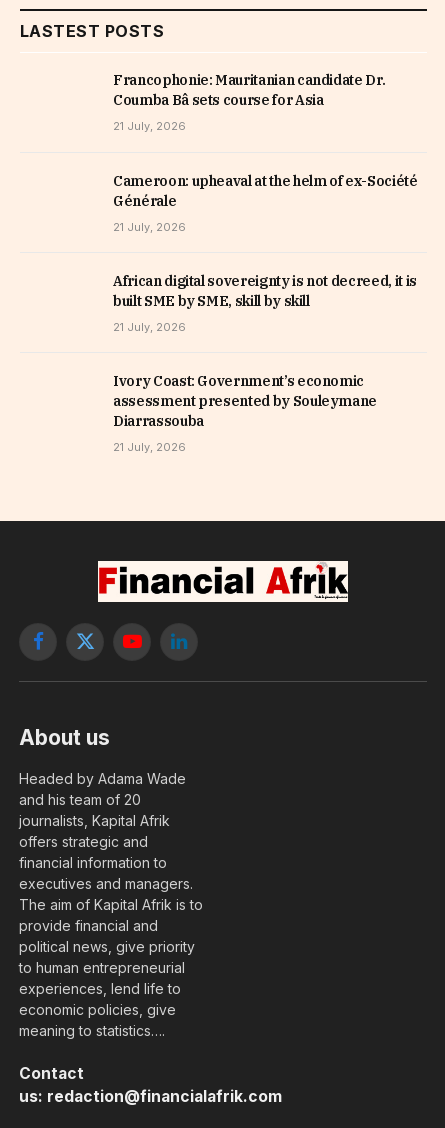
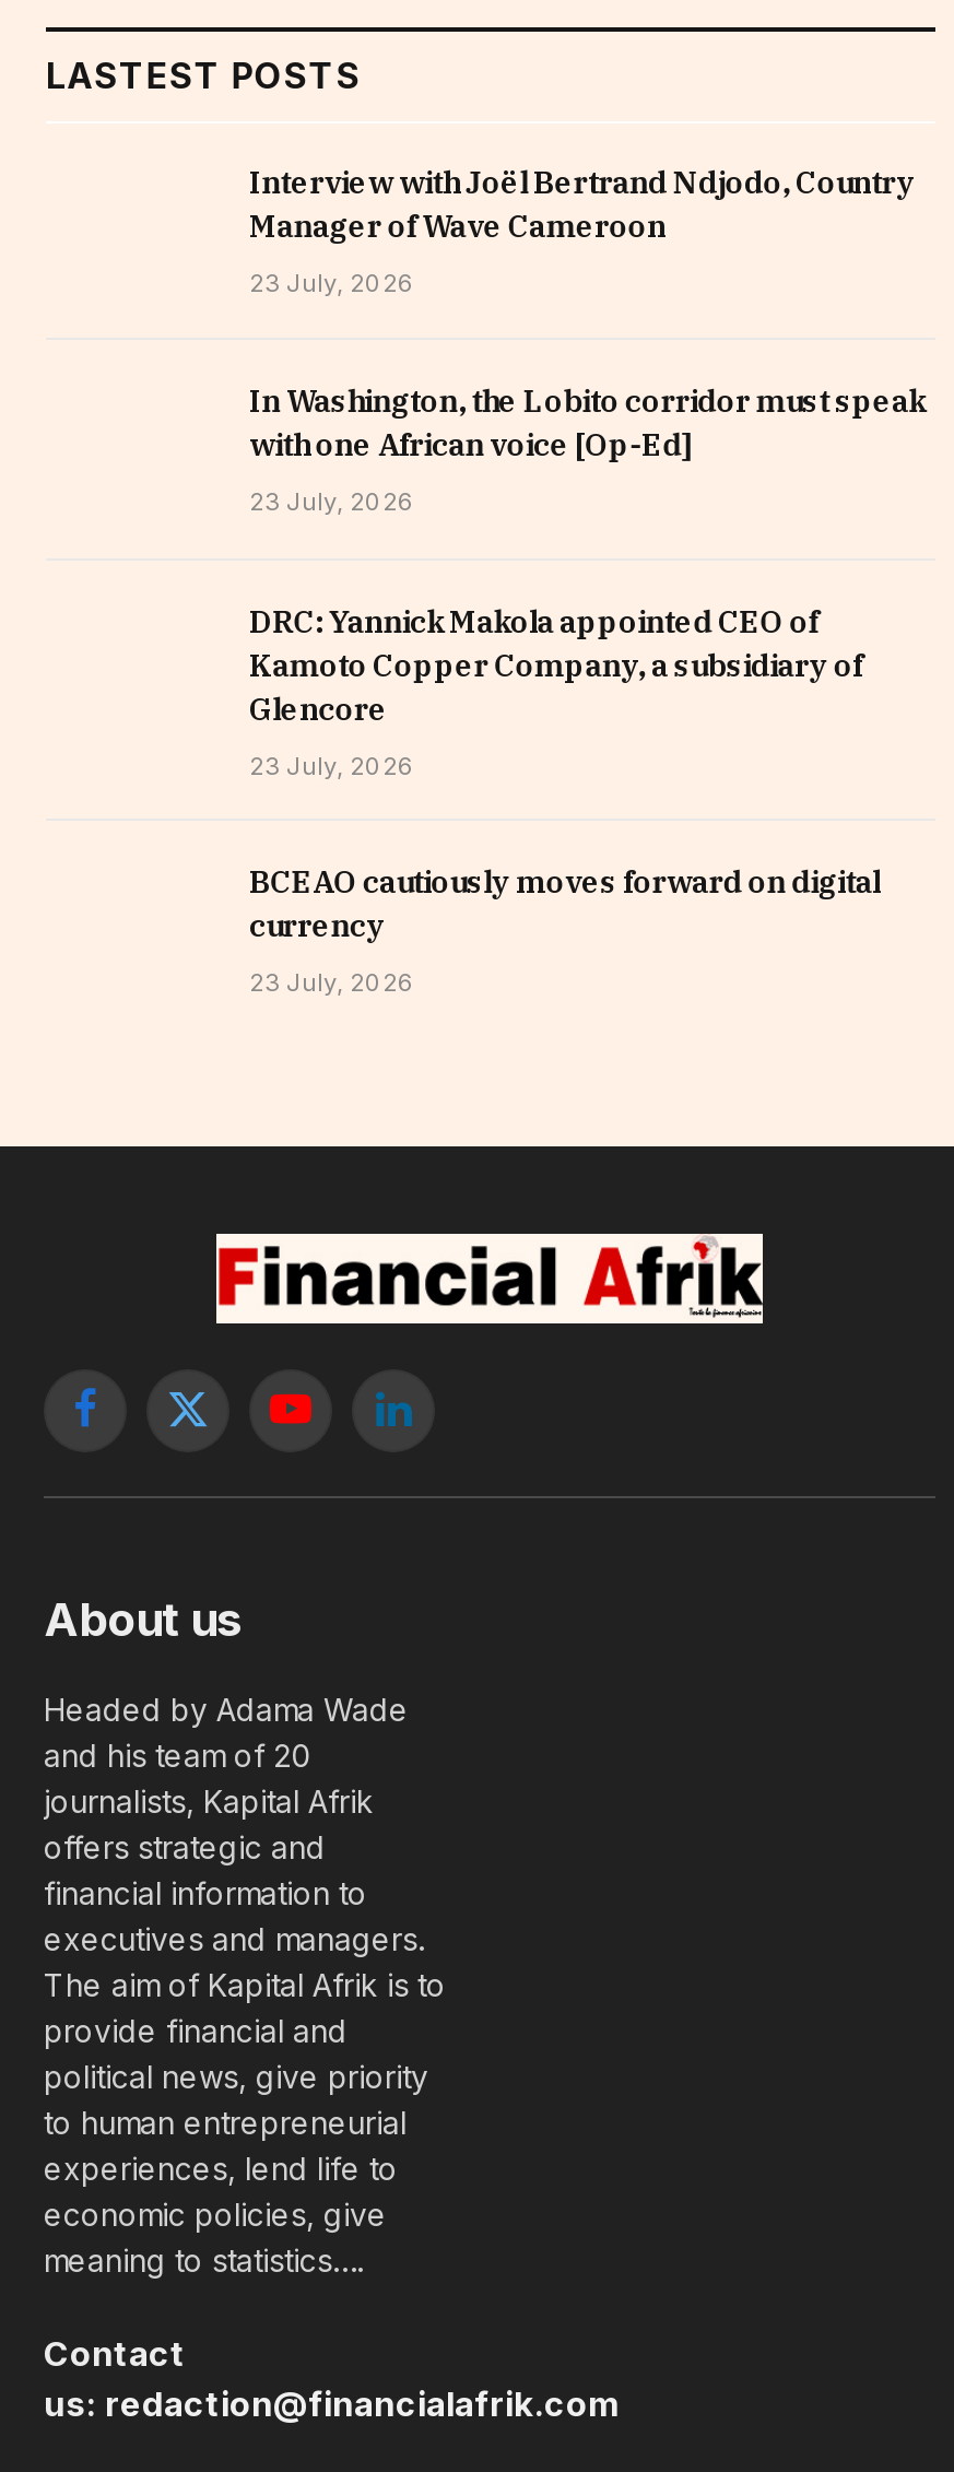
[113,71,385,109] Francophonie: Mauritanian candidate Dr. | Coumba Bâ sets course for Asia -> [249,163,915,247] Interview with Joël Bertrand Ndjodo, Country | Manager of Wave Cameroon
[113,119,186,133] 21 July, 2026 -> [249,268,415,299] 23 July, 2026
[113,171,418,209] Cameroon: upheaval at the helm of ex-Société | Générale -> [249,382,925,466] In Washington, the Lobito corridor must speak | with one African voice [Op-Ed]
[113,219,186,233] 21 July, 2026 -> [249,487,415,518] 23 July, 2026
[113,272,417,310] African digital sovereignty is not decreed, it is | built SME by SME, skill by skill -> [249,601,863,728] DRC: Yannick Makola appointed CEO of | Kamoto Copper Company, a subsidiary of | Glencore
[113,320,186,334] 21 July, 2026 -> [249,750,415,781] 23 July, 2026
[113,372,377,430] Ivory Coast: Government’s economic | assessment presented by Souleymane | Diarrassouba -> [249,862,880,945] BCEAO cautiously moves forward on digital | currency
[113,440,186,454] 21 July, 2026 -> [249,967,415,997] 23 July, 2026

